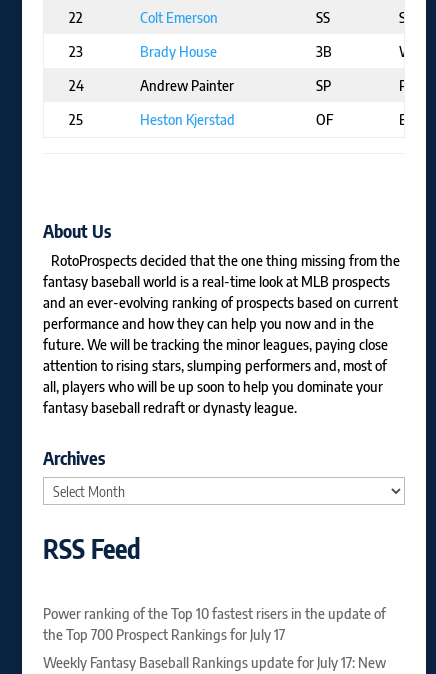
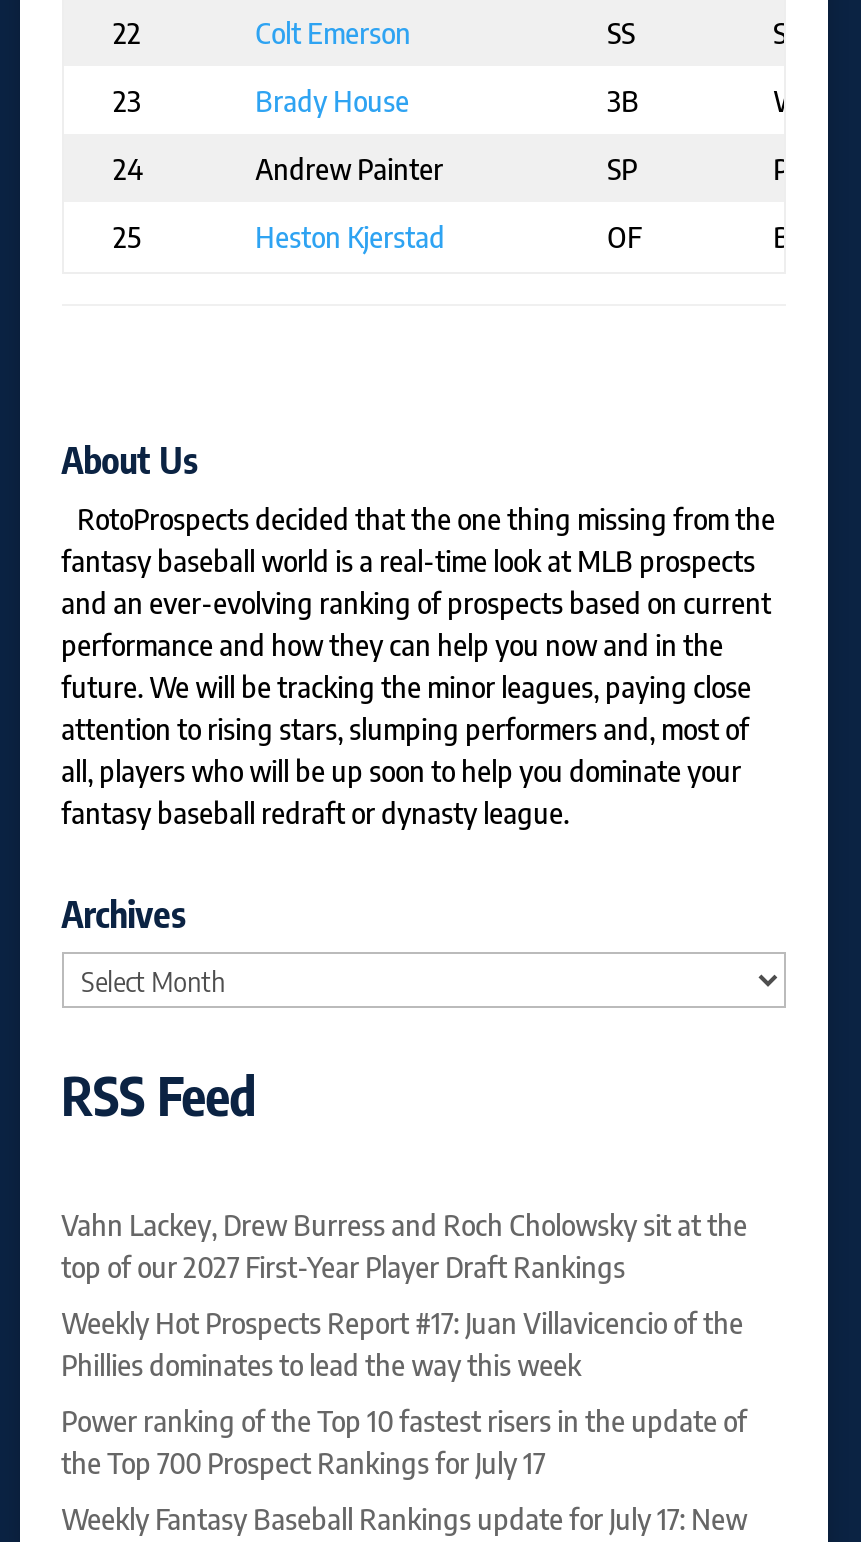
none -> [61,1208,747,1382] Vahn Lackey, Drew Burress and Roch Cholowsky sit at the | top of our 2027 First-Year Player Draft Rankings | Weekly Hot Prospects Report #17: Juan Villavicencio of the | Phillies dominates to lead the way this week

